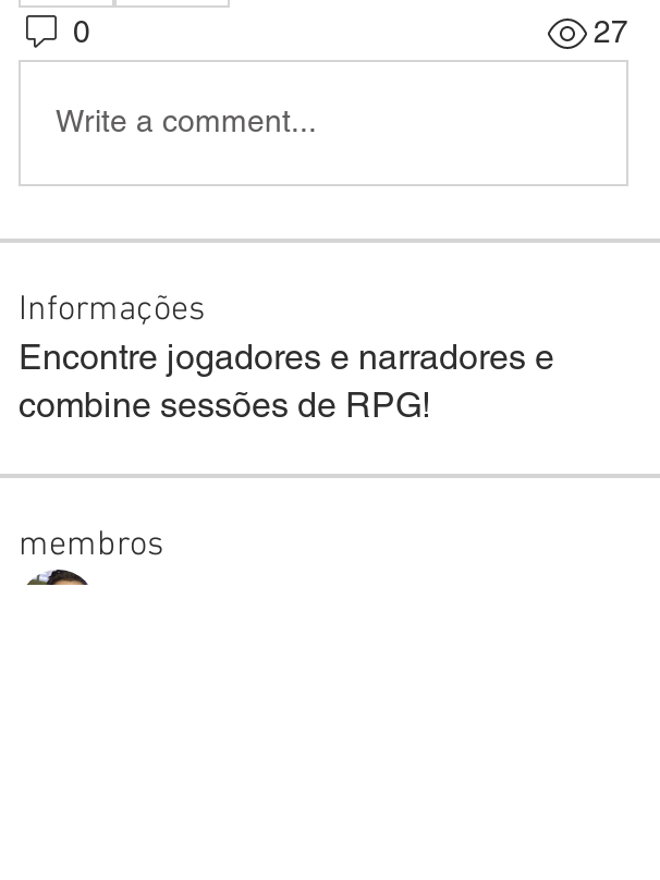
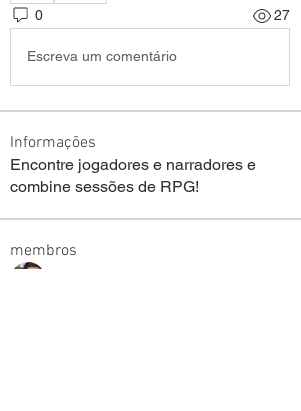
[56,104,317,139] Write a comment... -> [27,48,177,64] Escreva um comentário

